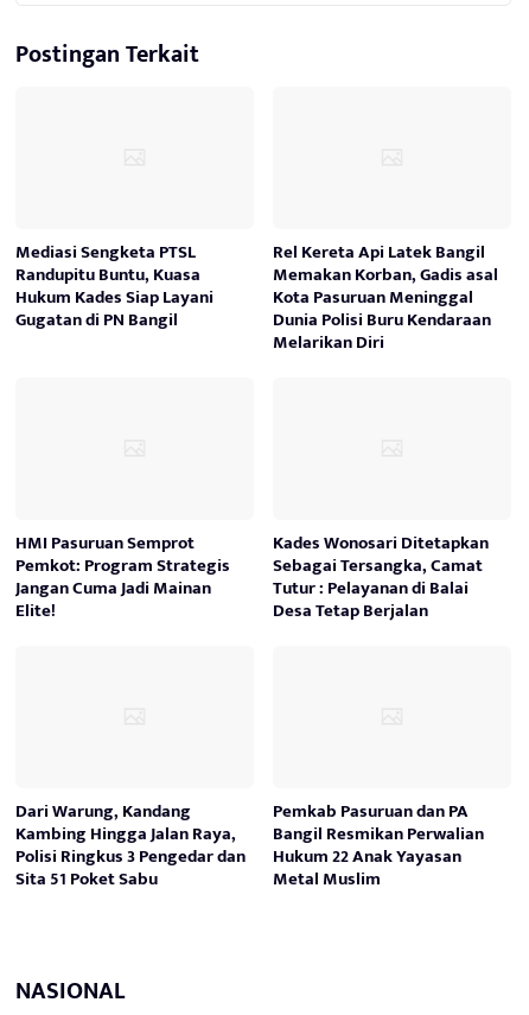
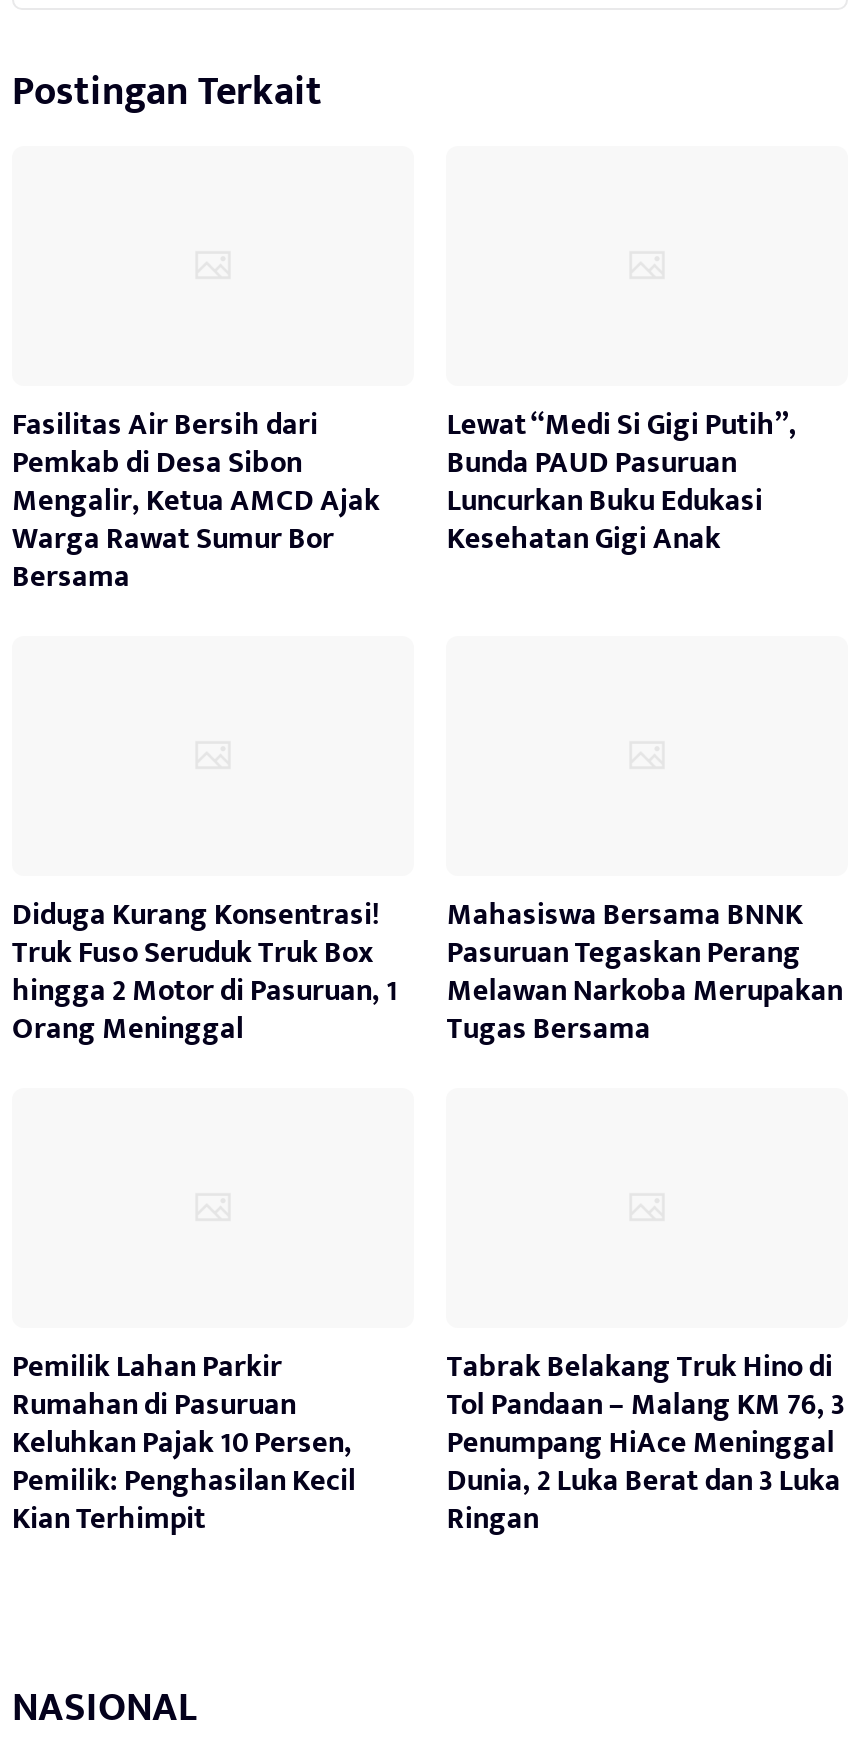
[15,237,213,334] Mediasi Sengketa PTSL | Randupitu Buntu, Kuasa | Hukum Kades Siap Layani | Gugatan di PN Bangil -> [12,399,380,601] Fasilitas Air Bersih dari | Pemkab di Desa Sibon | Mengalir, Ketua AMCD Ajak | Warga Rawat Sumur Bor | Bersama
[273,237,499,357] Rel Kereta Api Latek Bangil | Memakan Korban, Gadis asal | Kota Pasuruan Meninggal | Dunia Polisi Buru Kendaraan | Melarikan Diri -> [447,399,797,563] Lewat “Medi Si Gigi Putih”, | Bunda PAUD Pasuruan | Luncurkan Buku Edukasi | Kesehatan Gigi Anak
[15,528,230,625] HMI Pasuruan Semprot | Pemkot: Program Strategis | Jangan Cuma Jadi Mainan | Elite! -> [12,889,398,1053] Diduga Kurang Konsentrasi! | Truk Fuso Seruduk Truk Box | hingga 2 Motor di Pasuruan, 1 | Orang Meninggal
[273,528,489,625] Kades Wonosari Ditetapkan | Sebagai Tersangka, Camat | Tutur : Pelayanan di Balai | Desa Tetap Berjalan -> [447,889,843,1053] Mahasiswa Bersama BNNK | Pasuruan Tegaskan Perang | Melawan Narkoba Merupakan | Tugas Bersama
[15,796,246,893] Dari Warung, Kandang | Kambing Hingga Jalan Raya, | Polisi Ringkus 3 Pengedar dan | Sita 51 Poket Sabu -> [12,1341,356,1543] Pemilik Lahan Parkir | Rumahan di Pasuruan | Keluhkan Pajak 10 Persen, | Pemilik: Penghasilan Kecil | Kian Terhimpit
[273,796,484,893] Pemkab Pasuruan dan PA | Bangil Resmikan Perwalian | Hukum 22 Anak Yayasan | Metal Muslim -> [447,1341,845,1543] Tabrak Belakang Truk Hino di | Tol Pandaan – Malang KM 76, 3 | Penumpang HiAce Meninggal | Dunia, 2 Luka Berat dan 3 Luka | Ringan

